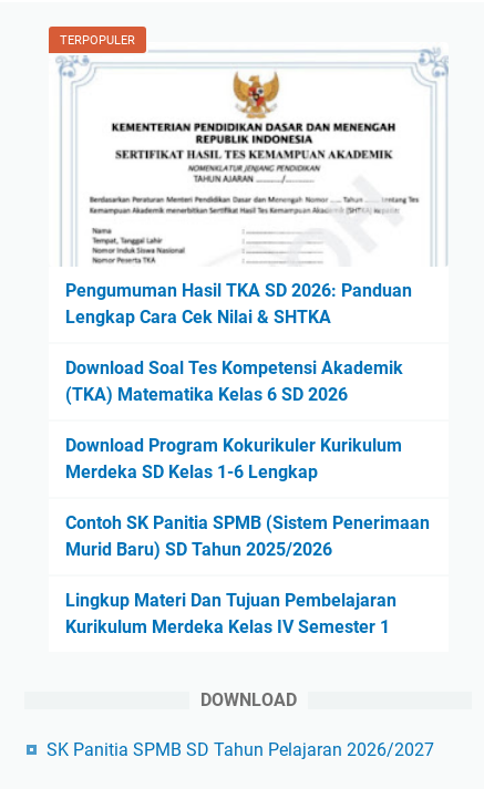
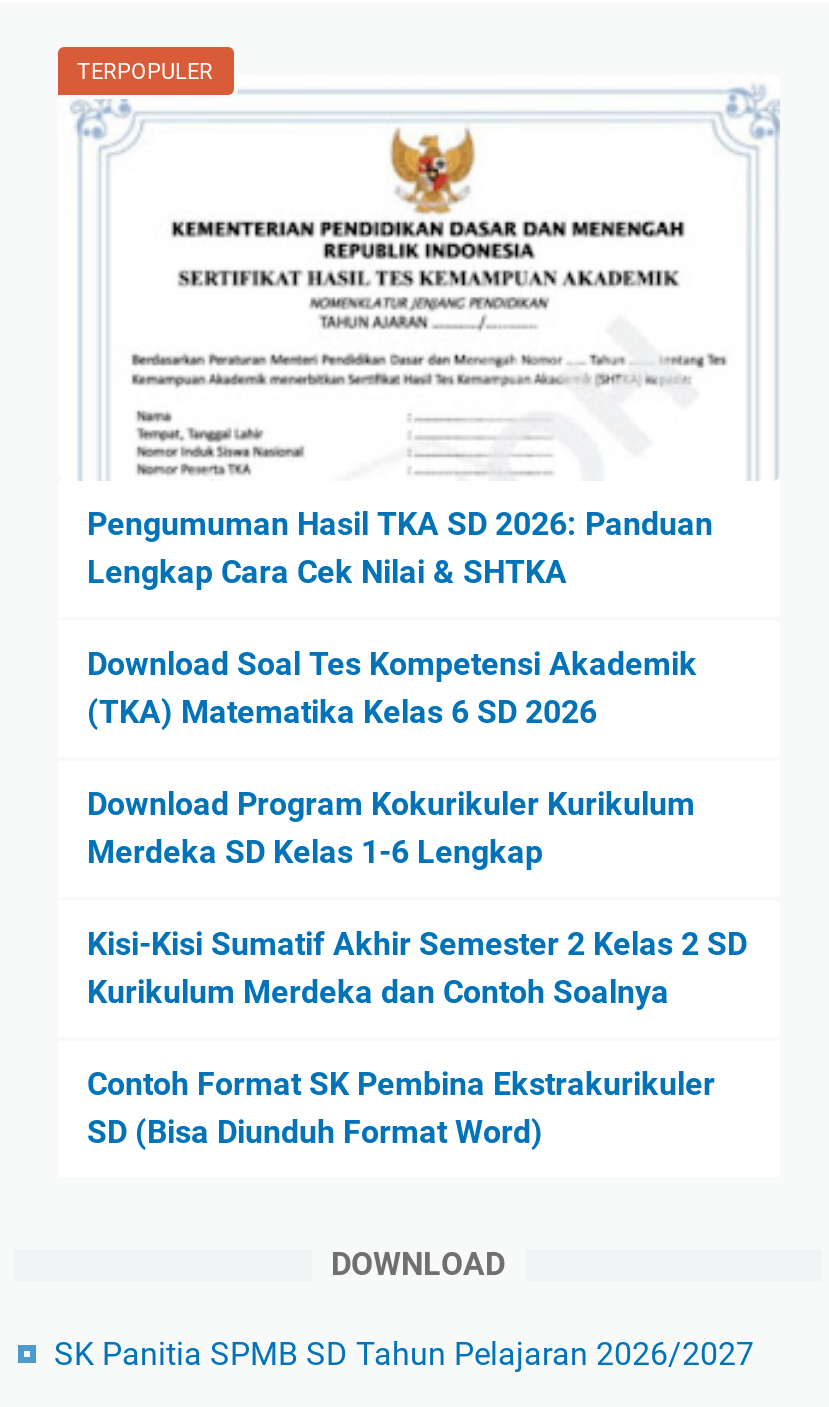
[65,512,429,559] Contoh SK Panitia SPMB (Sistem Penerimaan | Murid Baru) SD Tahun 2025/2026 -> [87,924,747,1010] Kisi-Kisi Sumatif Akhir Semester 2 Kelas 2 SD | Kurikulum Merdeka dan Contoh Soalnya
[65,589,396,637] Lingkup Materi Dan Tujuan Pembelajaran | Kurikulum Merdeka Kelas IV Semester 1 -> [87,1064,715,1150] Contoh Format SK Pembina Ekstrakurikuler | SD (Bisa Diunduh Format Word)

